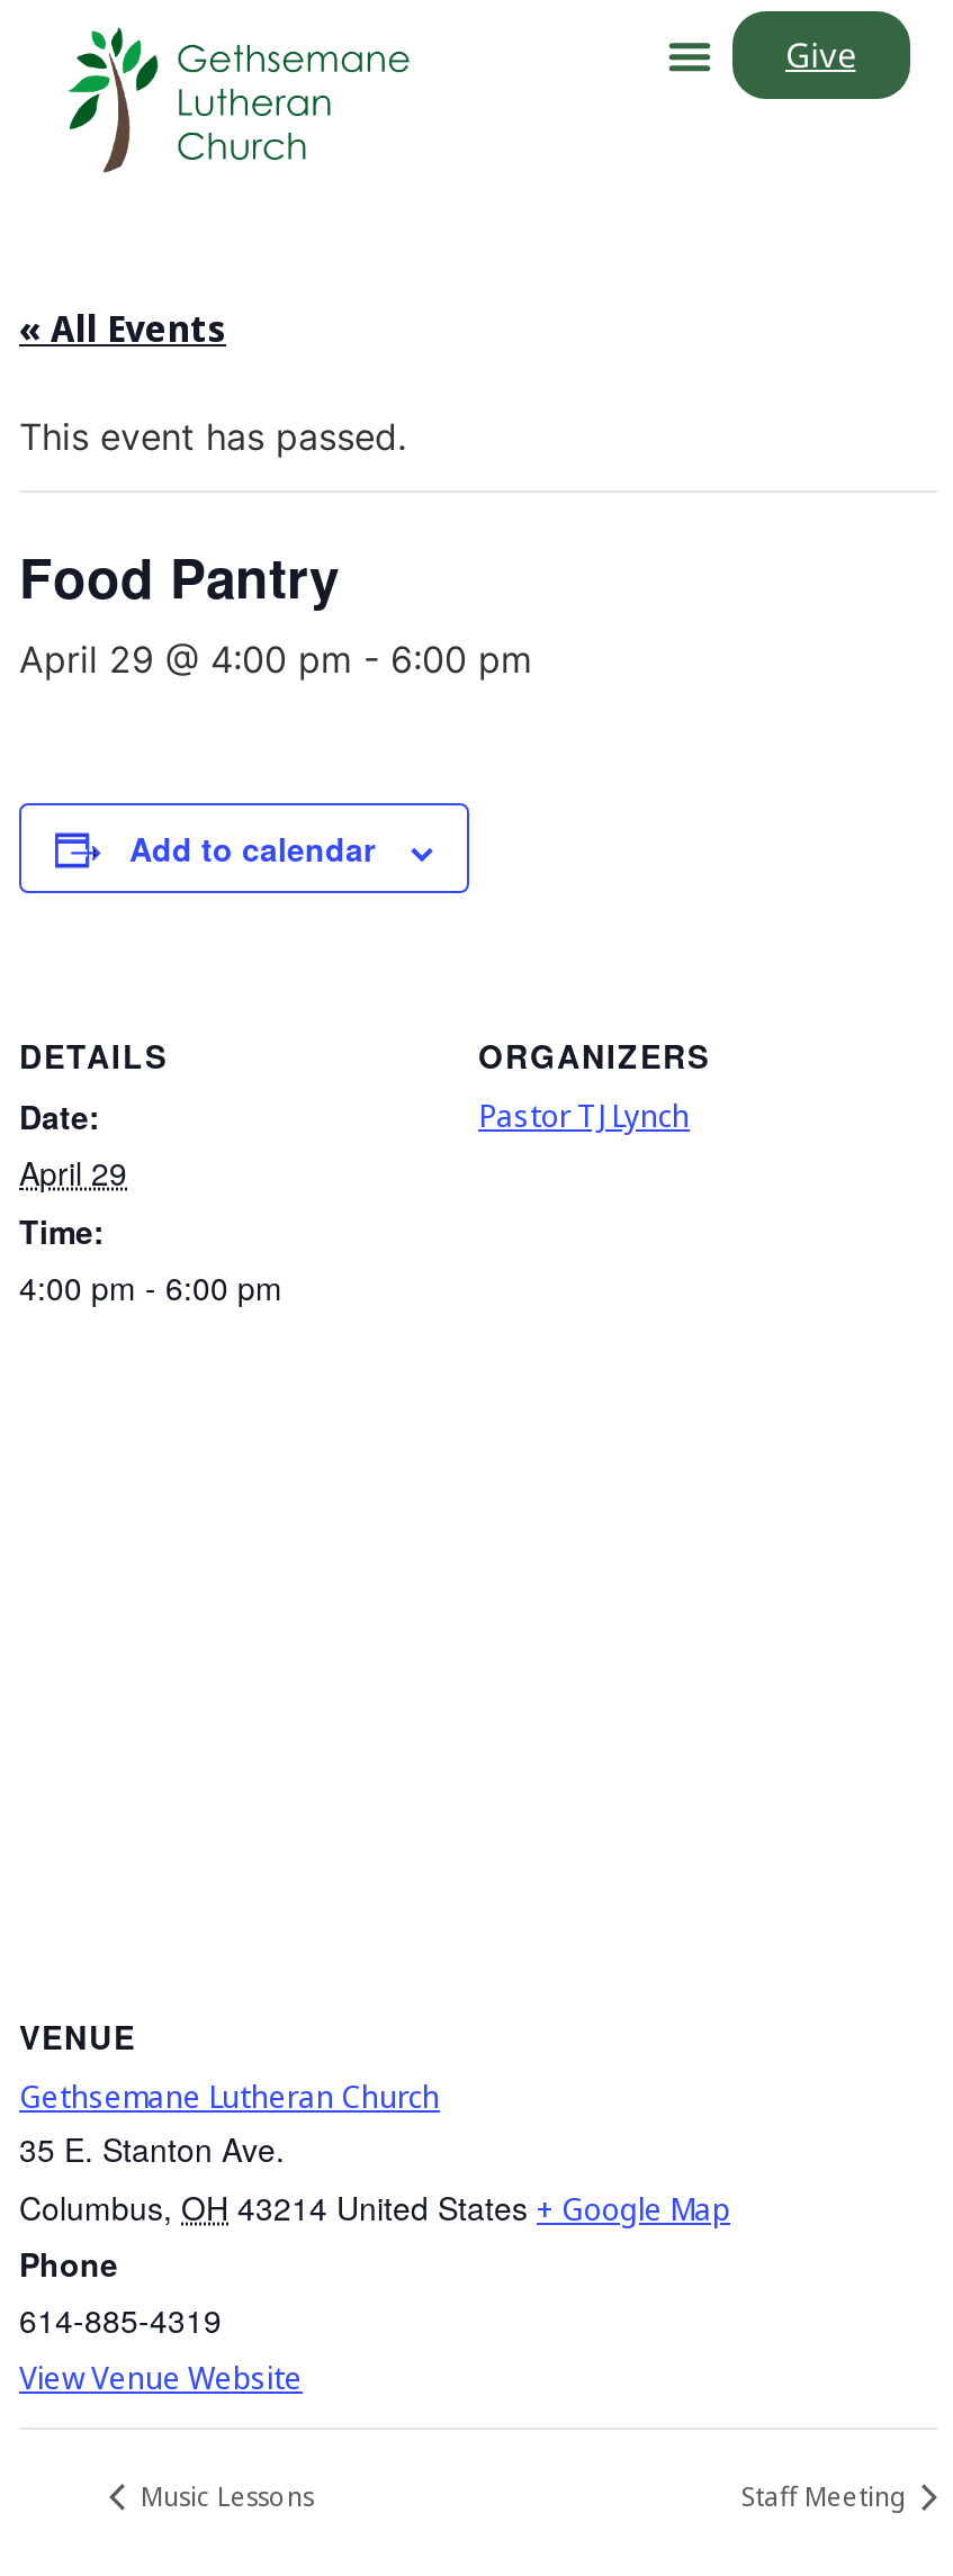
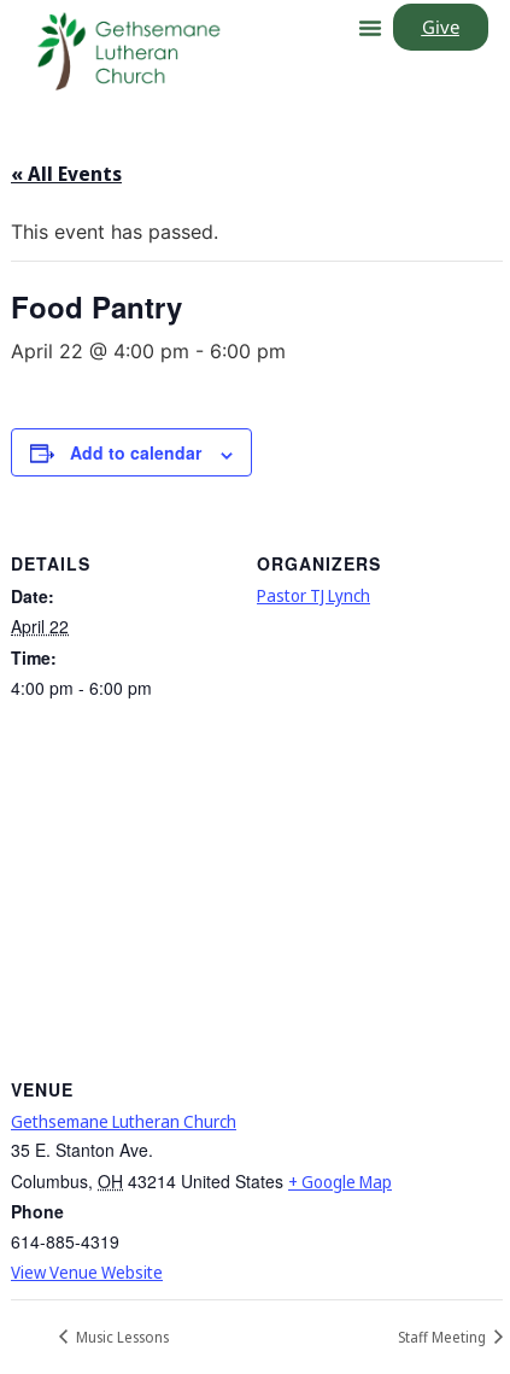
[19,637,532,682] April 29 @ 4:00 pm - 6:00 pm -> [11,340,286,364] April 22 @ 4:00 pm - 6:00 pm
[19,1150,127,1195] April 29 -> [11,615,69,639] April 22

